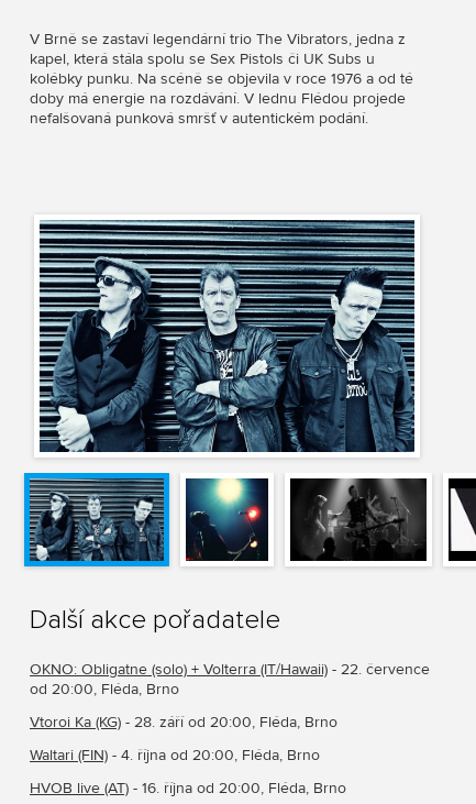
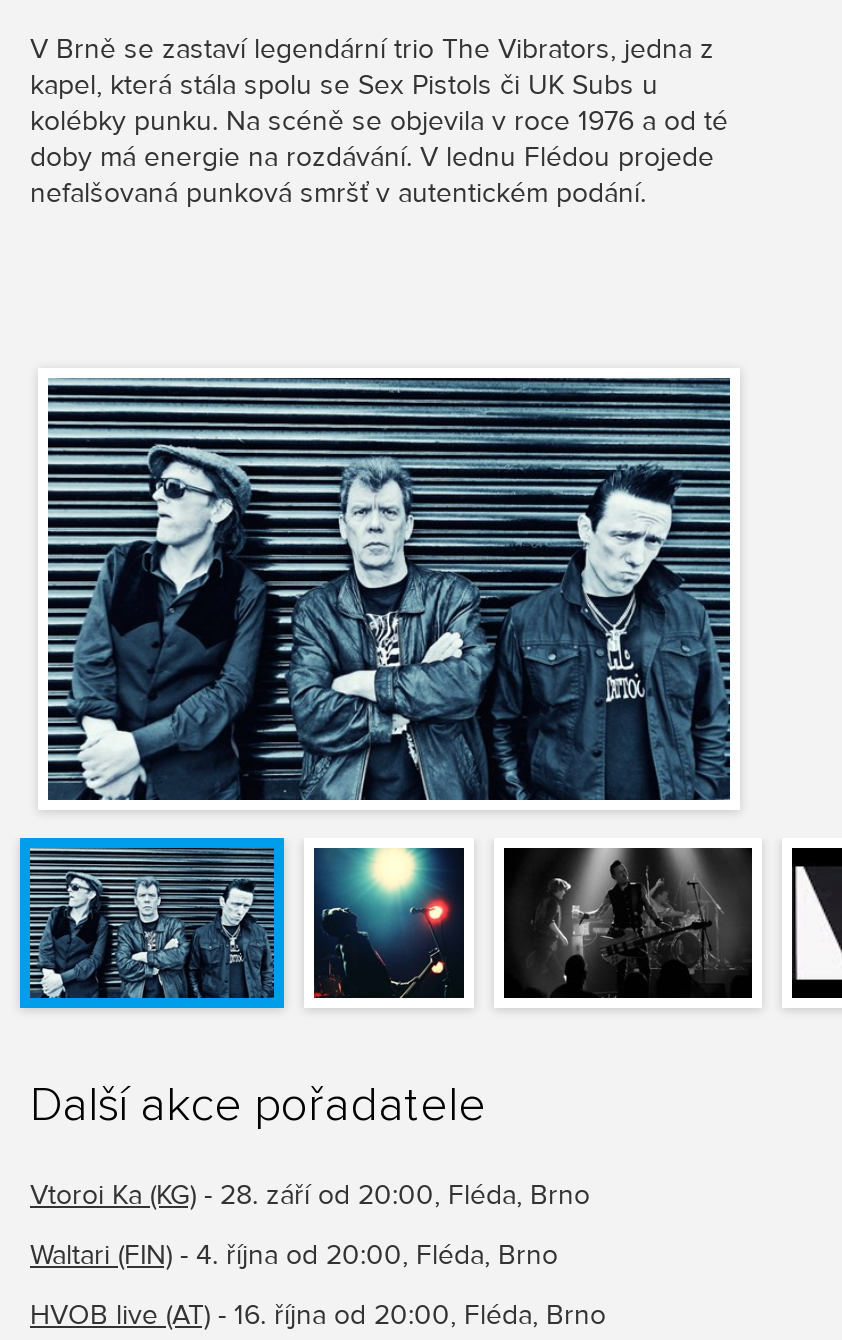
[30,659,430,698] OKNO: Obligatne (solo) + Volterra (IT/Hawaii) - 22. července | od 20:00, Fléda, Brno -> none

